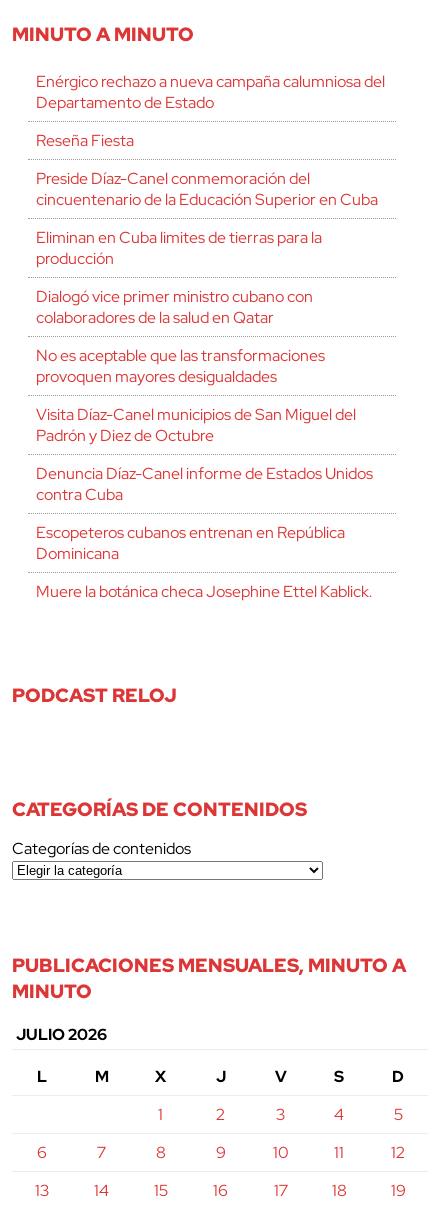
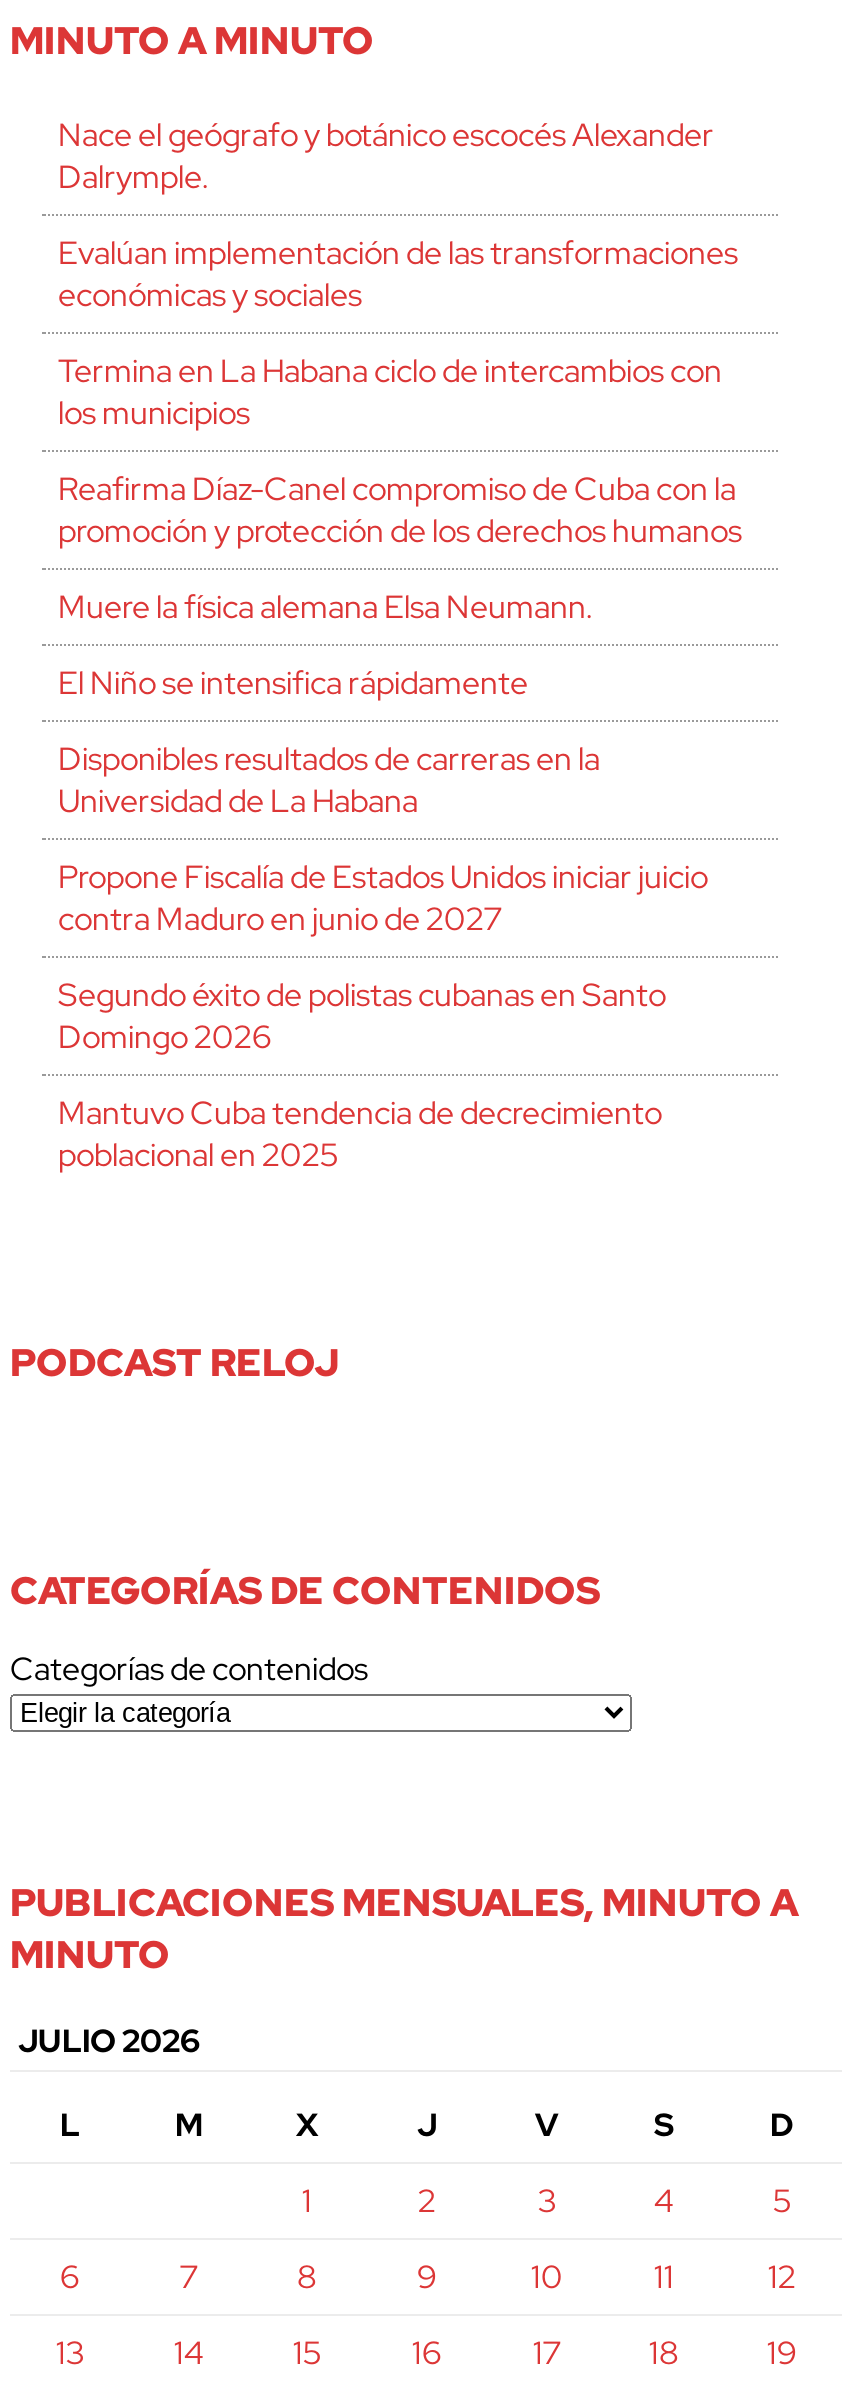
[36,70,385,112] Enérgico rechazo a nueva campaña calumniosa del | Departamento de Estado -> [58,113,714,197] Nace el geógrafo y botánico escocés Alexander | Dalrymple.
[36,129,134,150] Reseña Fiesta -> [58,231,738,315] Evalúan implementación de las transformaciones | económicas y sociales
[36,167,378,209] Preside Díaz-Canel conmemoración del | cincuentenario de la Educación Superior en Cuba -> [58,349,722,433] Termina en La Habana ciclo de intercambios con | los municipios
[36,226,322,268] Eliminan en Cuba limites de tierras para la | producción -> [58,467,742,551] Reafirma Díaz-Canel compromiso de Cuba con la | promoción y protección de los derechos humanos
[36,285,313,327] Dialogó vice primer ministro cubano con | colaboradores de la salud en Qatar -> [58,585,592,627] Muere la física alemana Elsa Neumann.
[36,344,325,386] No es aceptable que las transformaciones | provoquen mayores desigualdades -> [58,661,528,703] El Niño se intensifica rápidamente
[36,403,356,445] Visita Díaz-Canel municipios de San Miguel del | Padrón y Diez de Octubre -> [58,737,600,821] Disponibles resultados de carreras en la | Universidad de La Habana
[36,462,373,504] Denuncia Díaz-Canel informe de Estados Unidos | contra Cuba -> [58,855,708,939] Propone Fiscalía de Estados Unidos iniciar juicio | contra Maduro en junio de 2027
[36,521,345,563] Escopeteros cubanos entrenan en República | Dominicana -> [58,973,666,1057] Segundo éxito de polistas cubanas en Santo | Domingo 2026
[36,580,372,601] Muere la botánica checa Josephine Ettel Kablick. -> [58,1091,662,1175] Mantuvo Cuba tendencia de decrecimiento | poblacional en 2025

